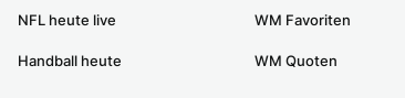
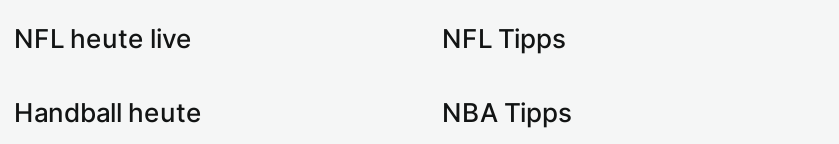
[255,10,351,30] WM Favoriten -> [442,20,566,56] NFL Tipps
[255,51,337,70] WM Quoten -> [442,94,572,130] NBA Tipps

